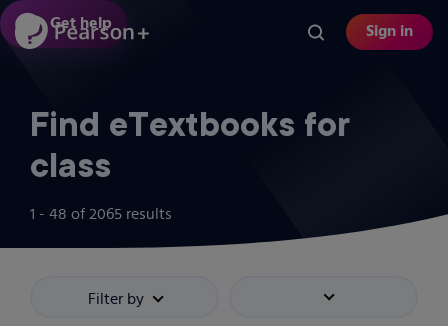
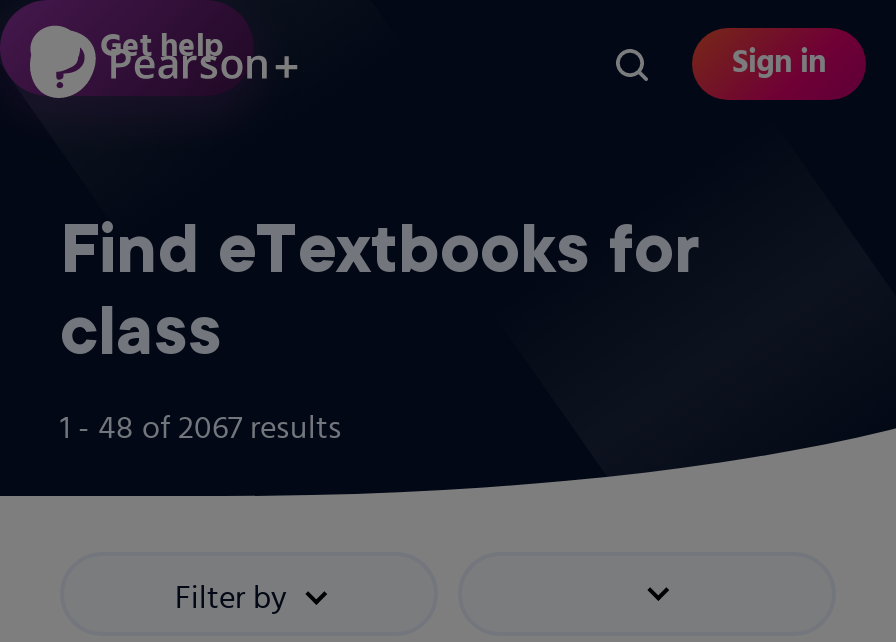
[30,206,172,222] 1 - 48 of 2065 results -> [60,412,342,444] 1 - 48 of 2067 results

